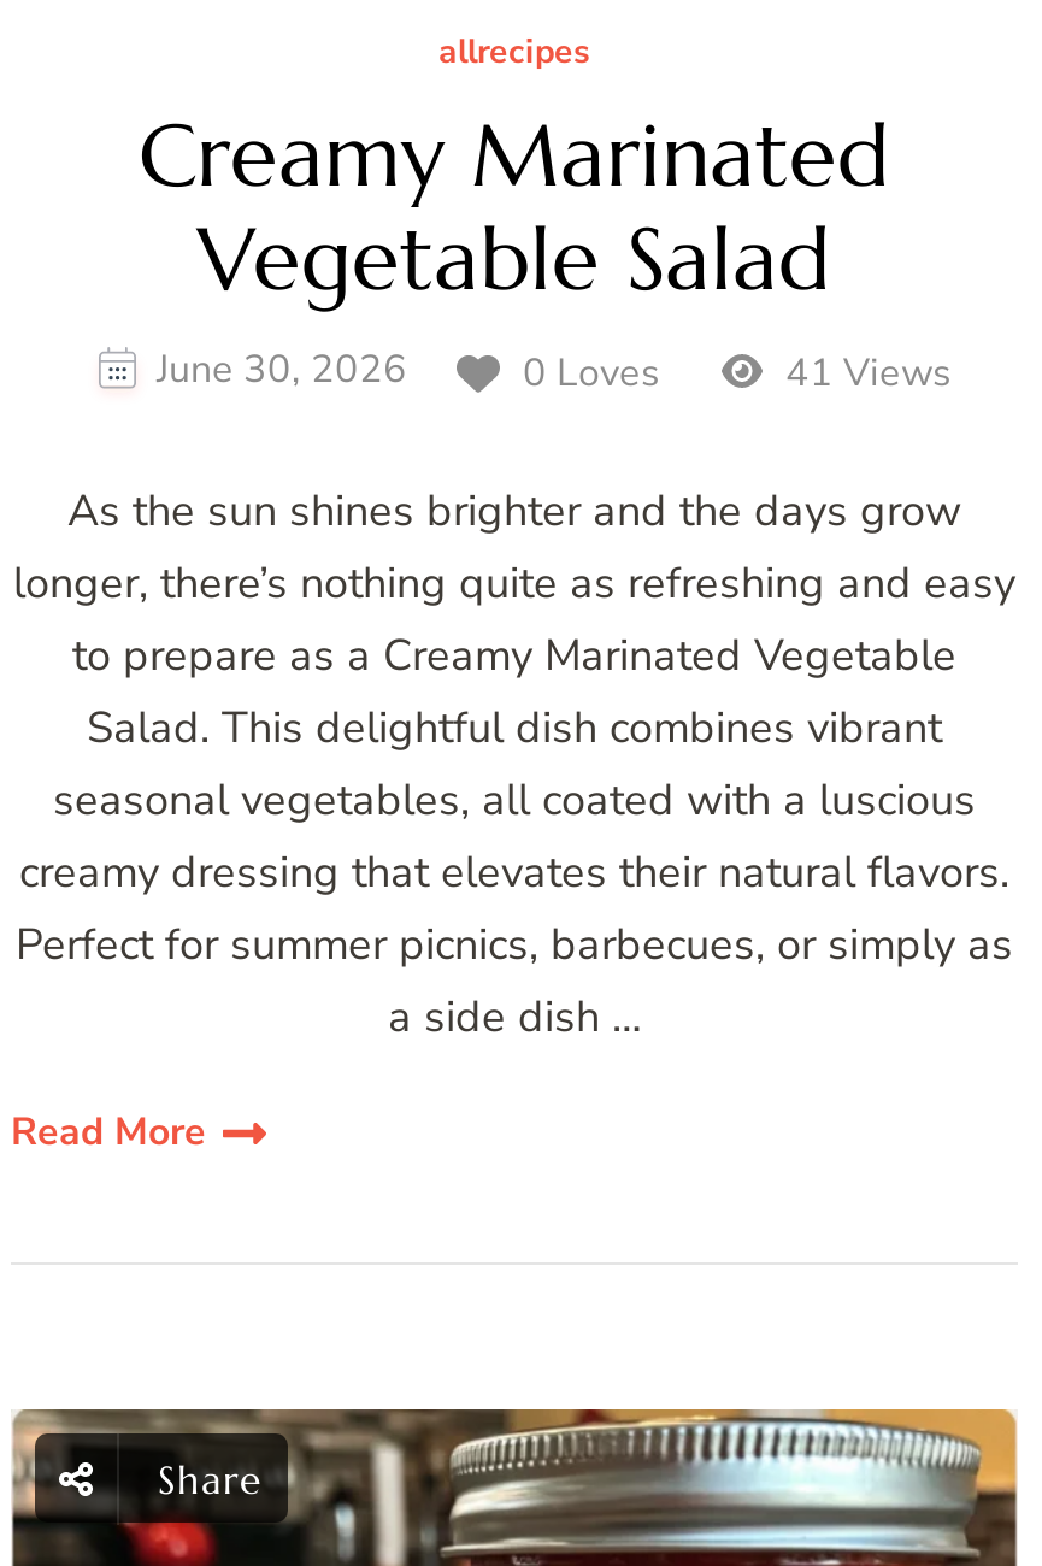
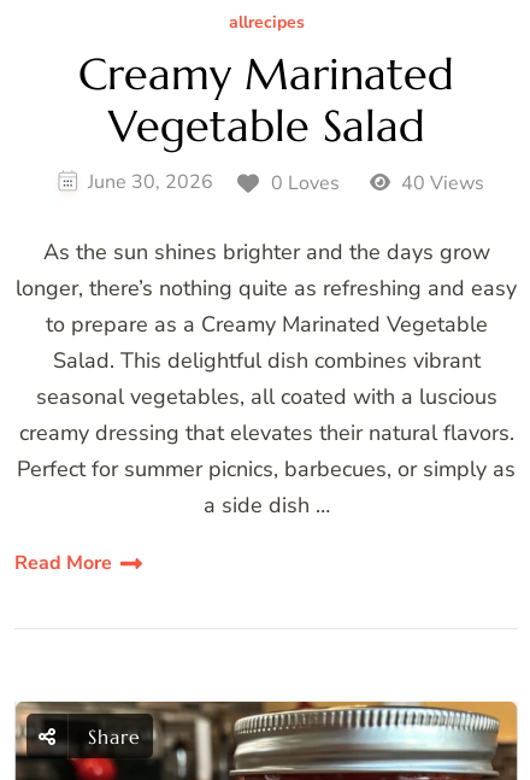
[776,348,952,401] 41 Views -> [397,170,485,197] 40 Views

